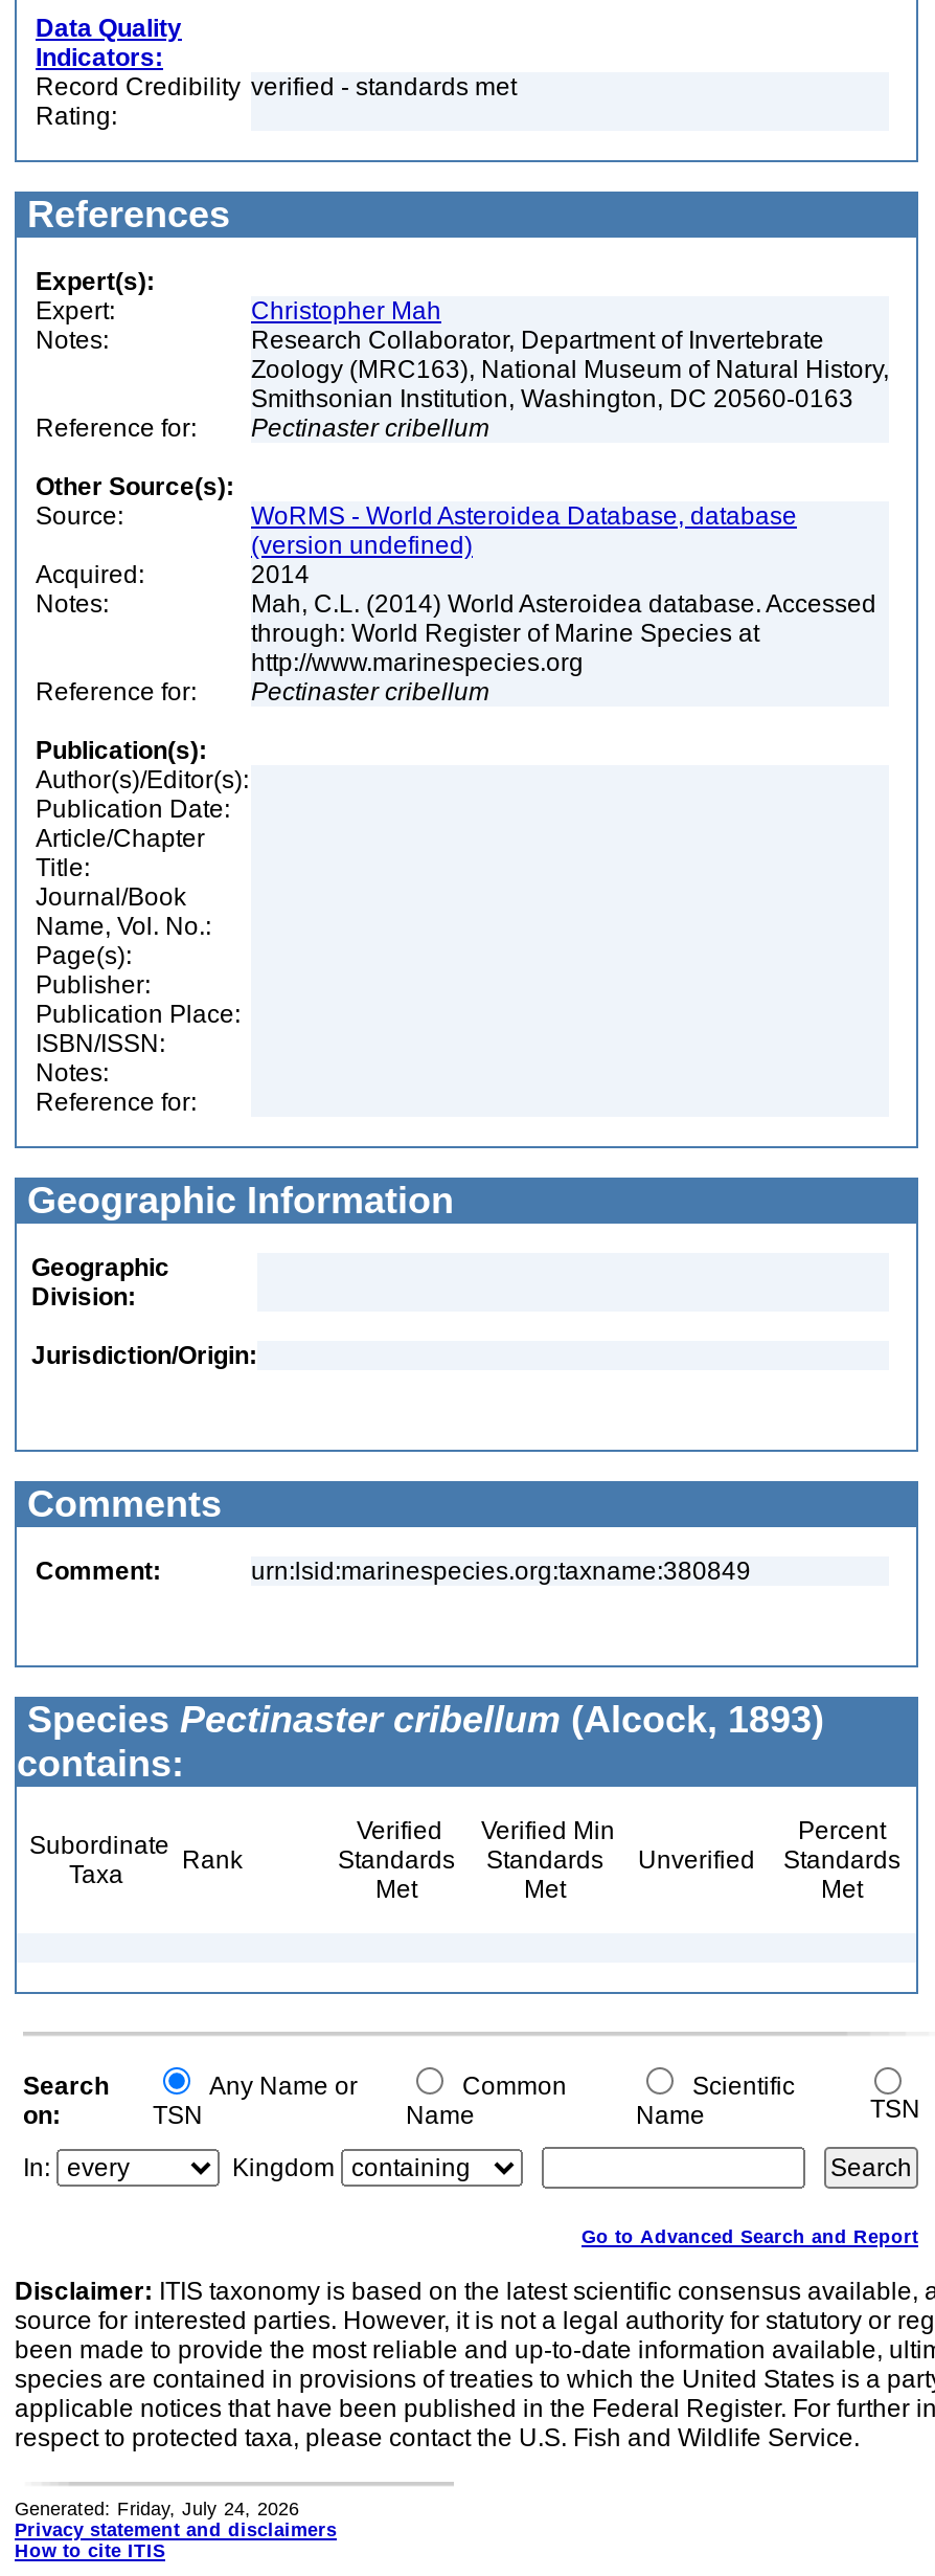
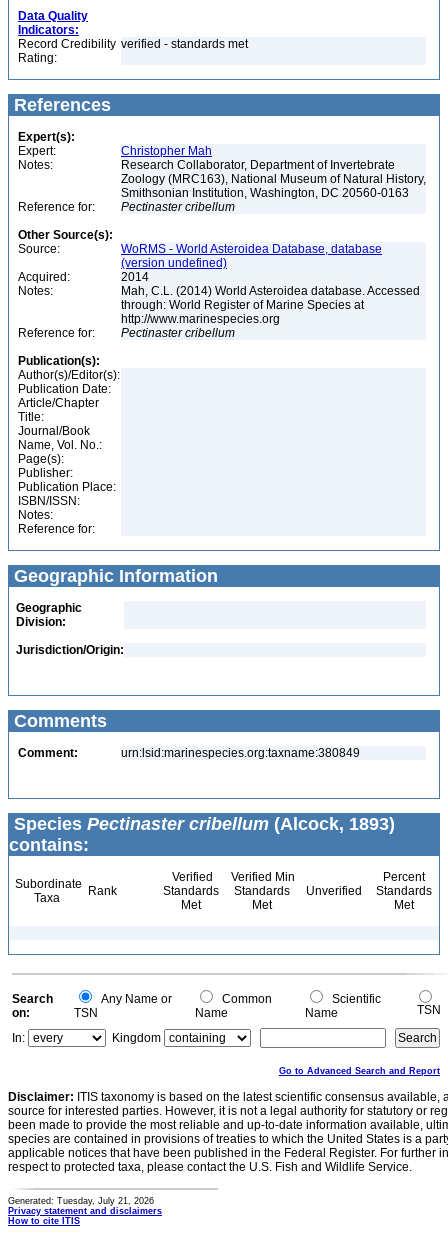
[15,2499,299,2519] Generated: Friday, July 24, 2026 -> [8,1196,154,1206] Generated: Tuesday, July 21, 2026

